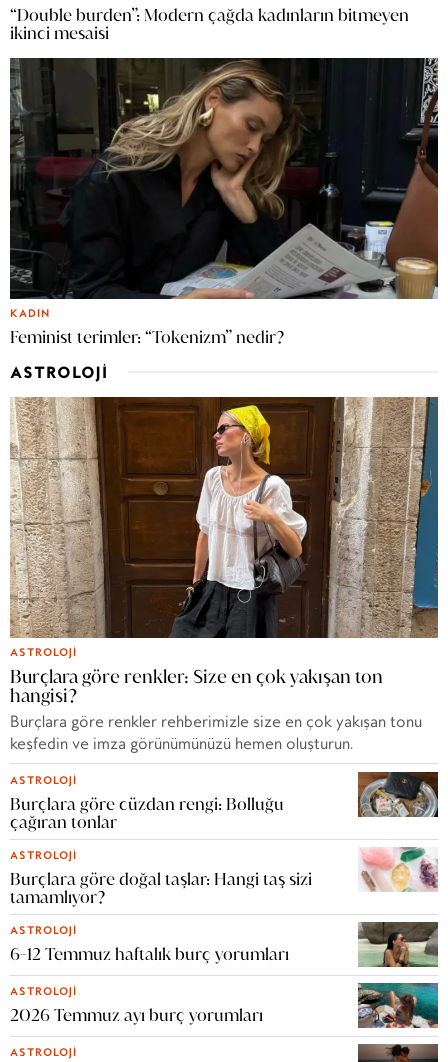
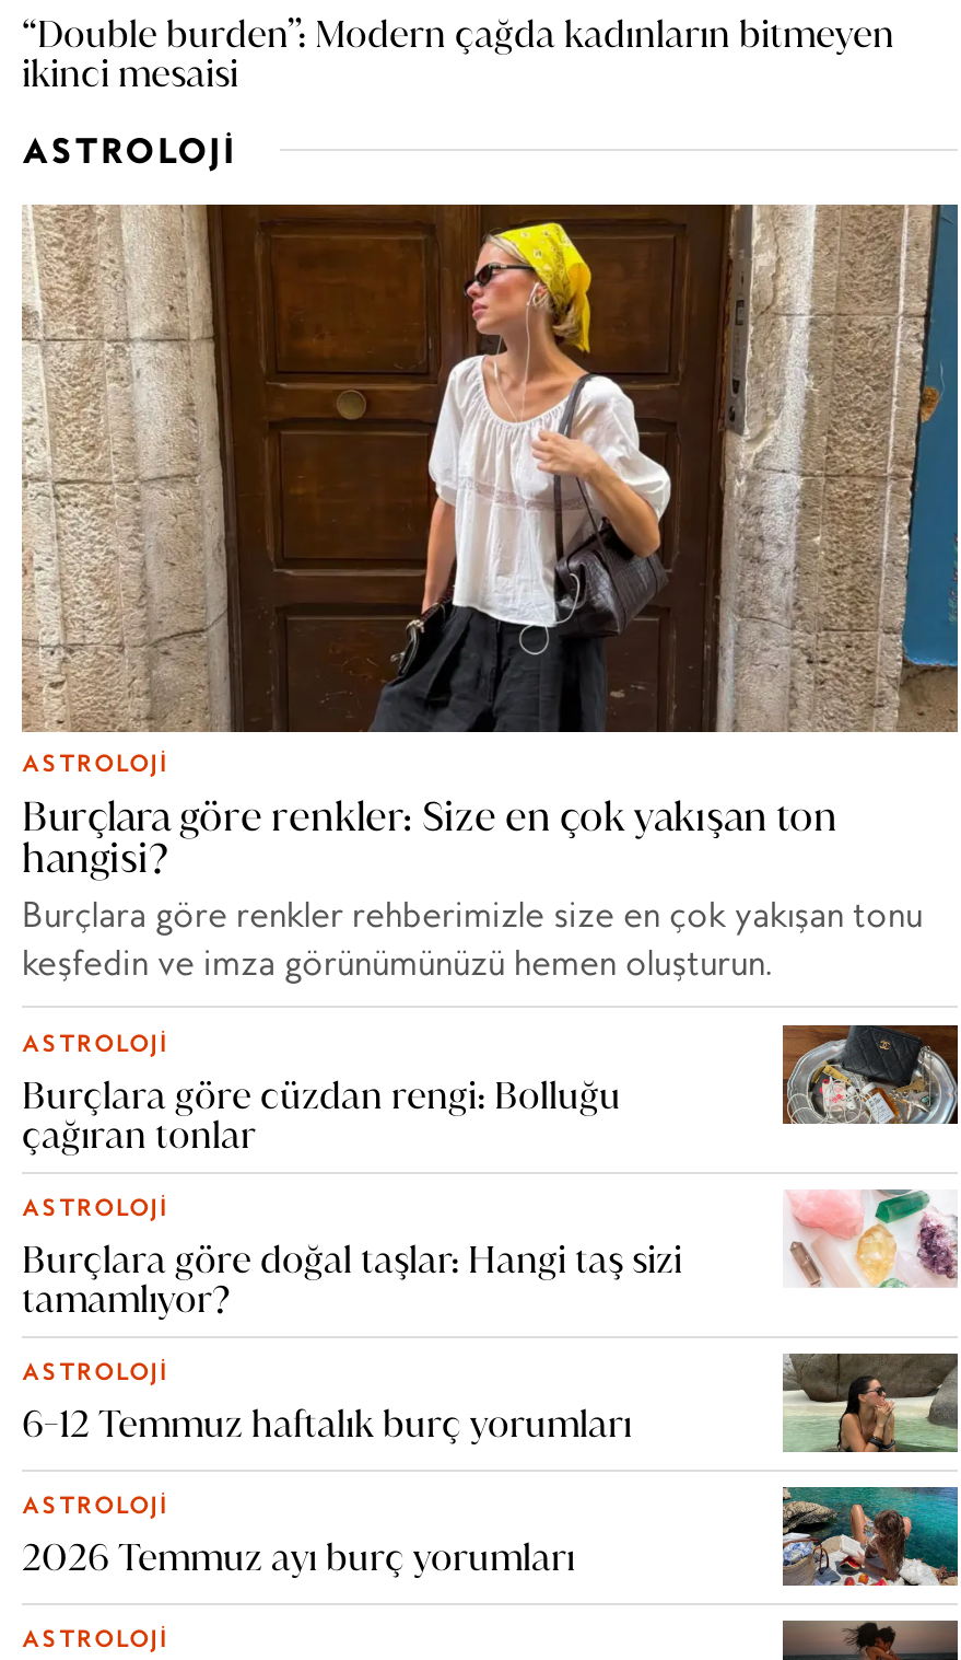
[9,57,439,347] [image] | KADIN | Feminist terimler: “Tokenizm” nedir? -> none

